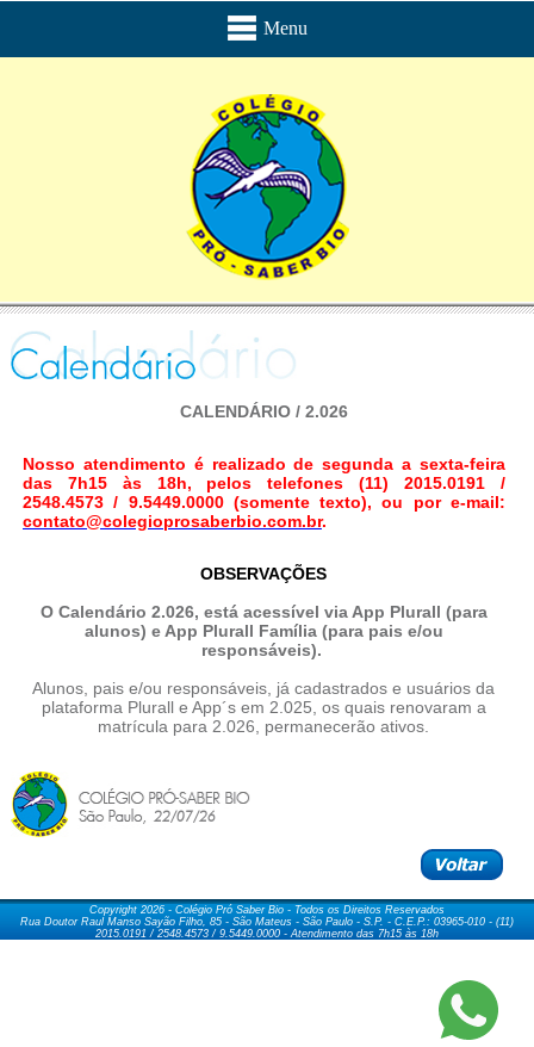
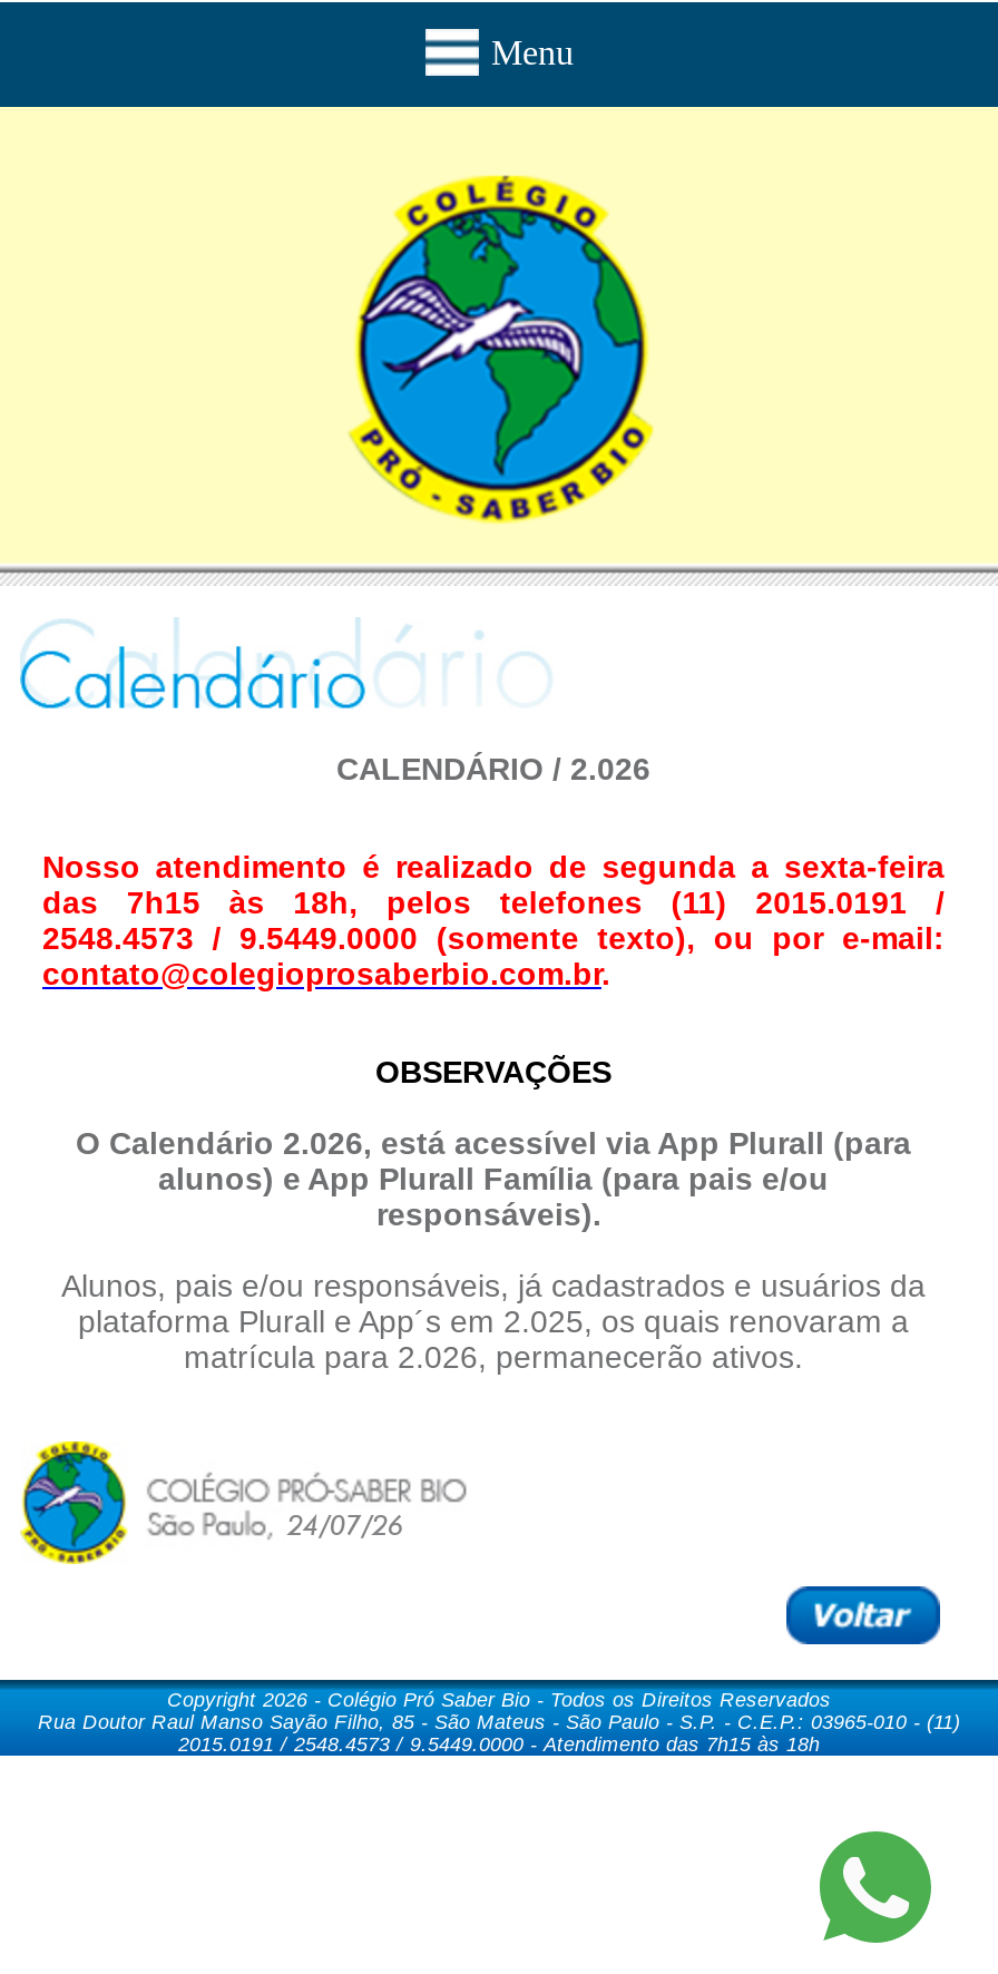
[154,811,216,825] 22/07/26 -> [287,1515,403,1542] 24/07/26

